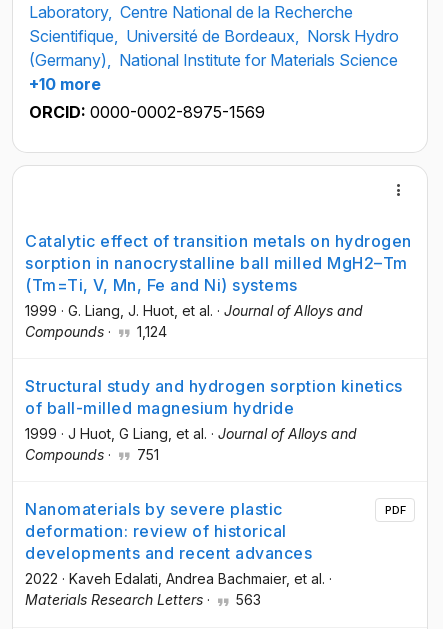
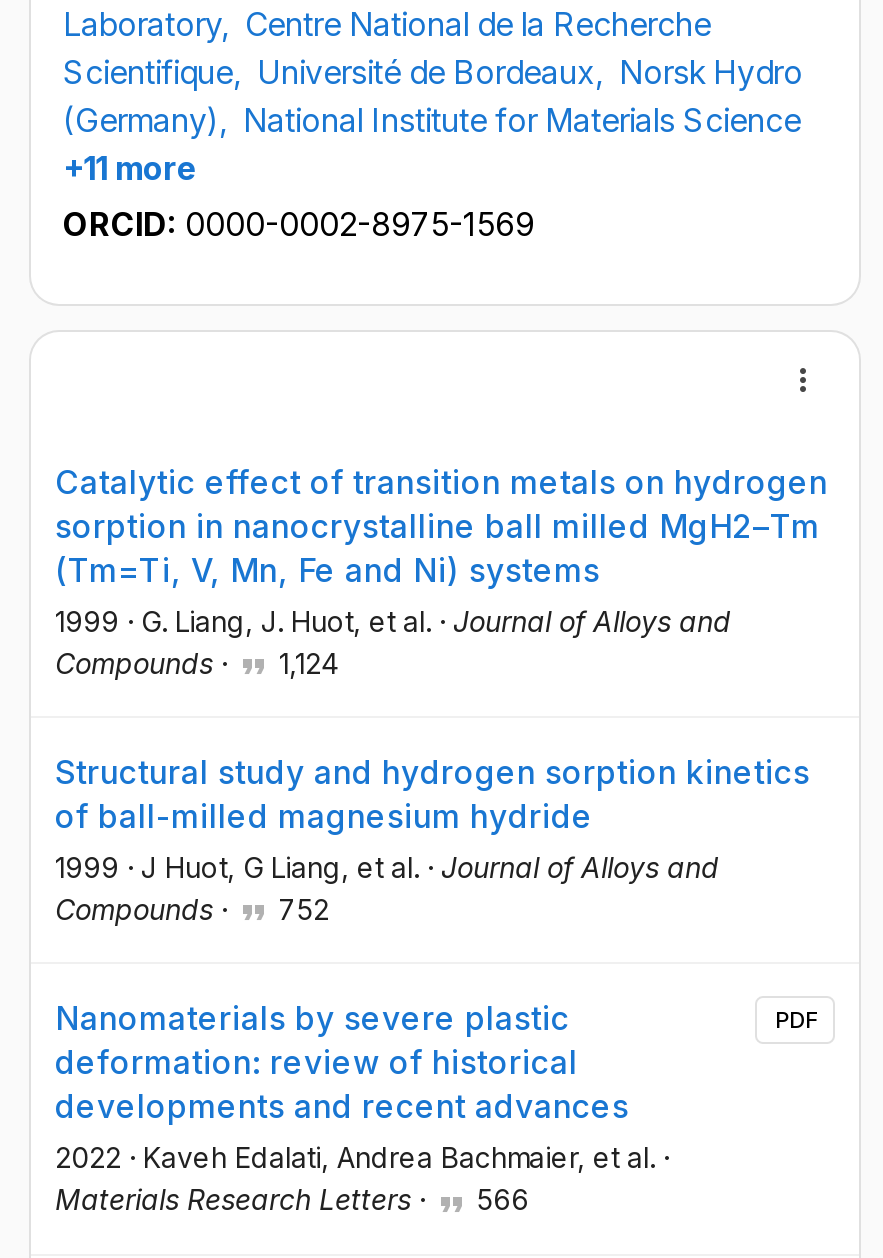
[29,74,101,94] +10 more -> [63,148,197,188] +11 more
[25,446,159,463] Compounds · 751 -> [55,892,329,926] Compounds · 752
[25,591,261,608] Materials Research Letters · 563 -> [55,1183,529,1217] Materials Research Letters · 566

